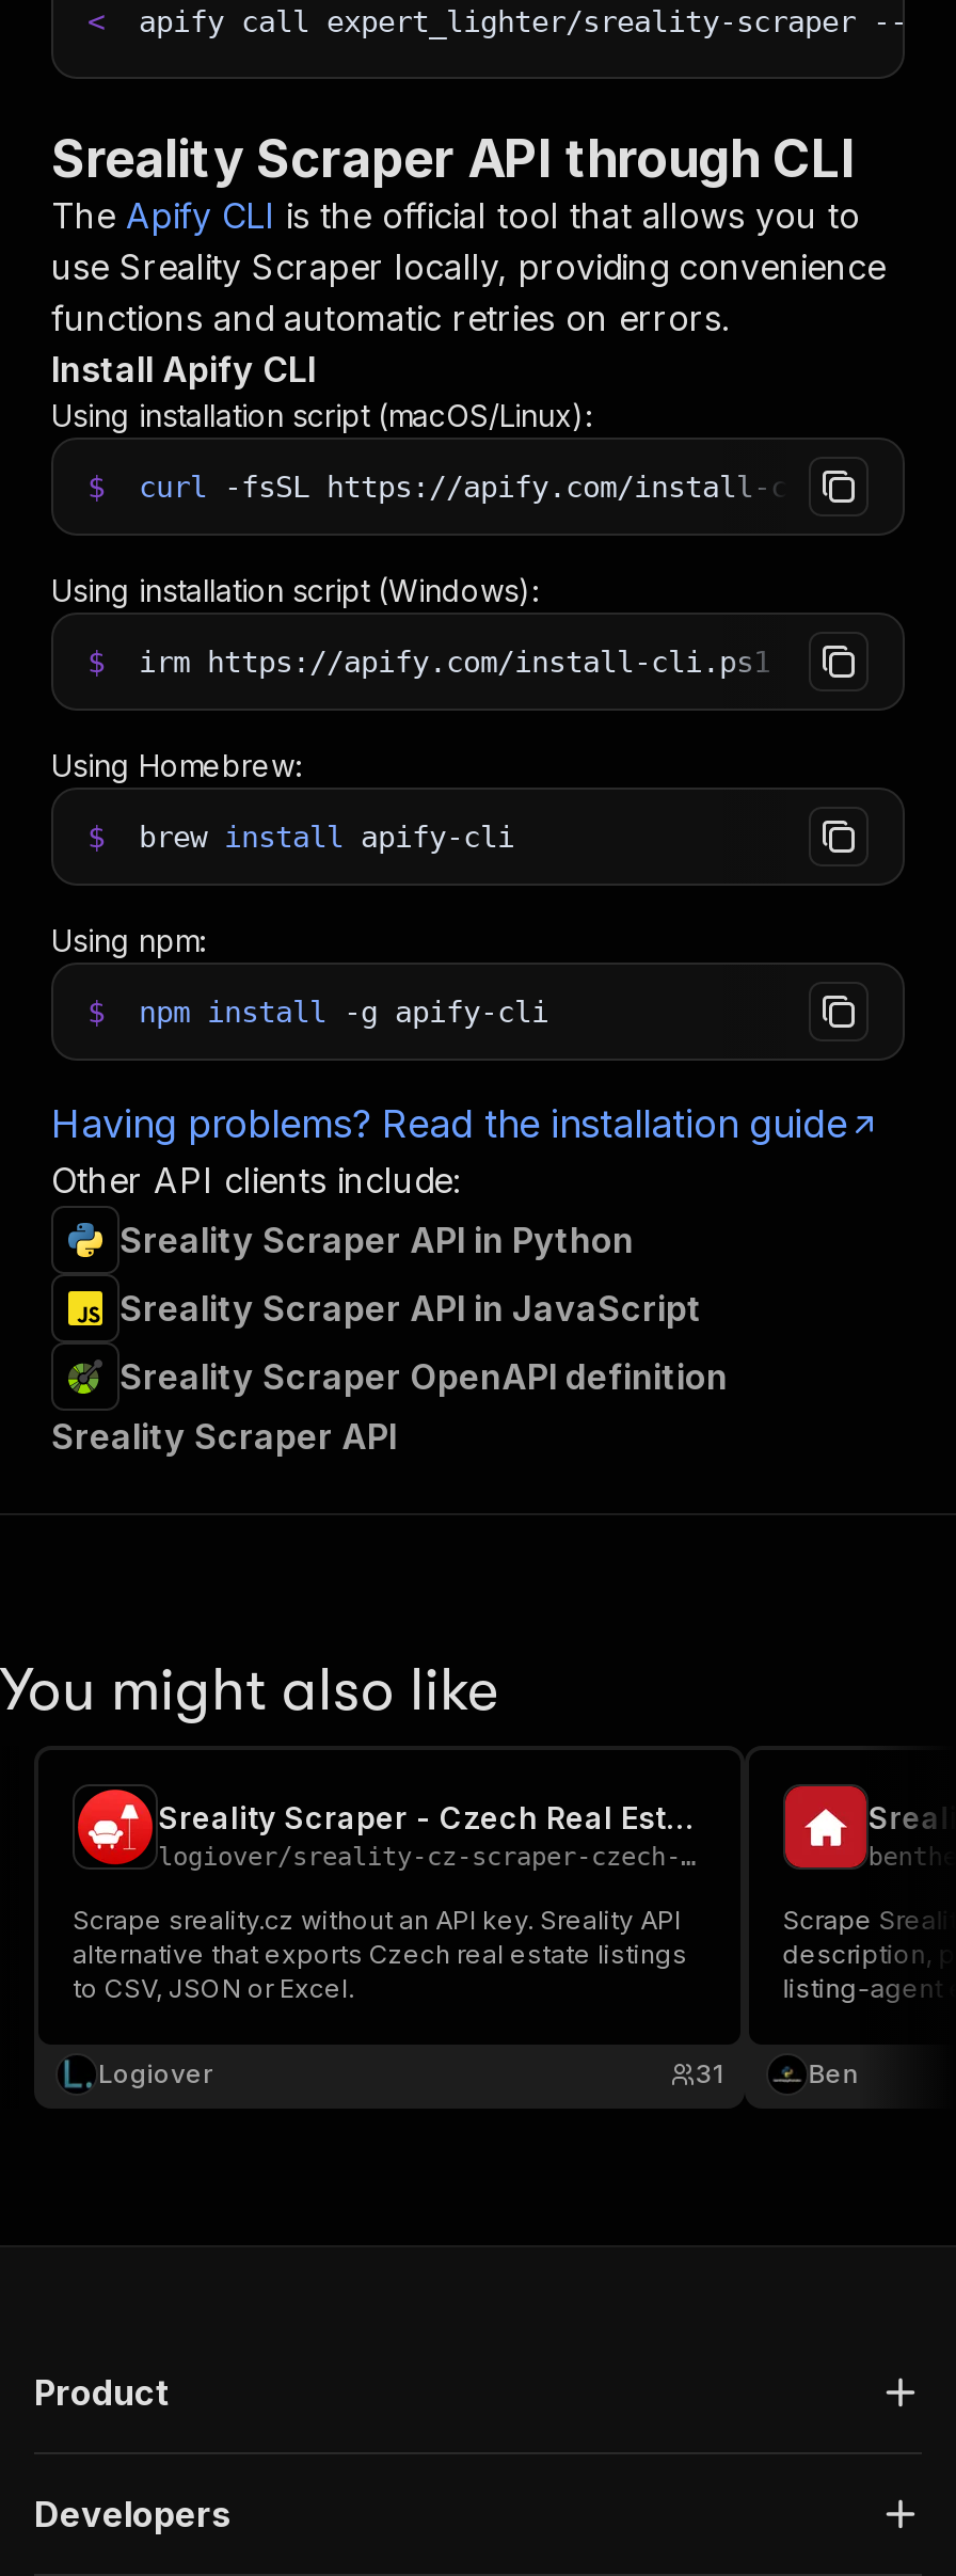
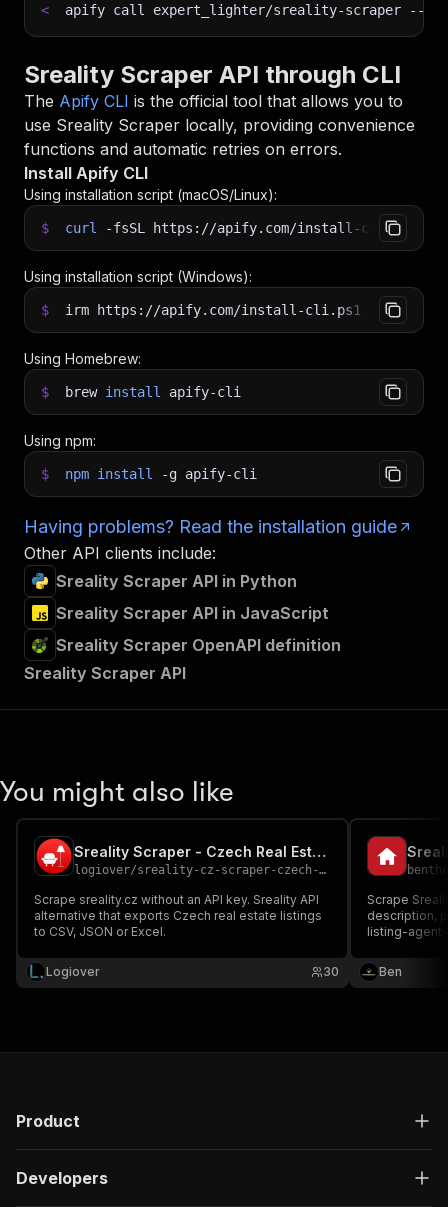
[695,2057,723,2089] 31 -> [323,964,339,979] 30

